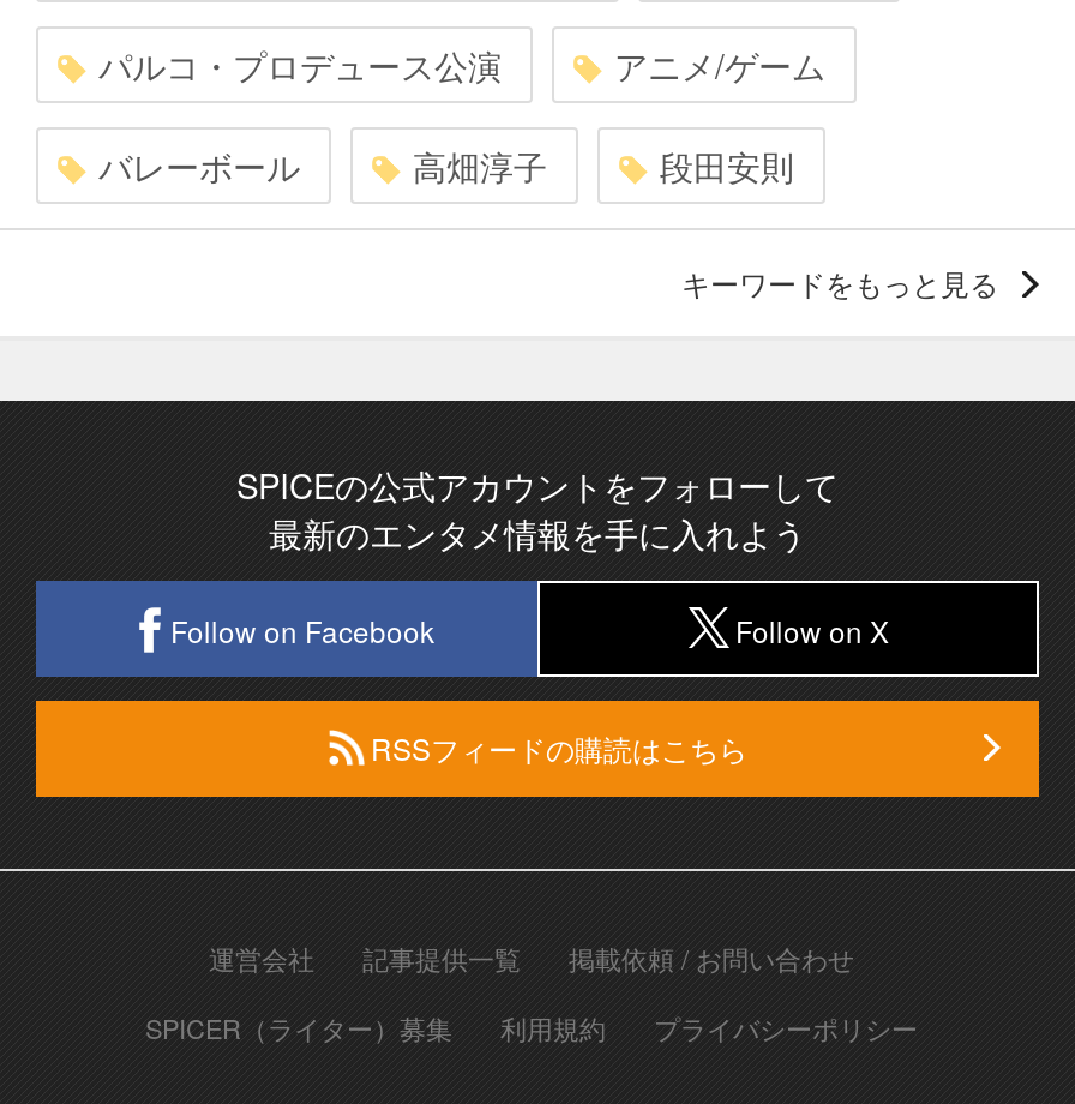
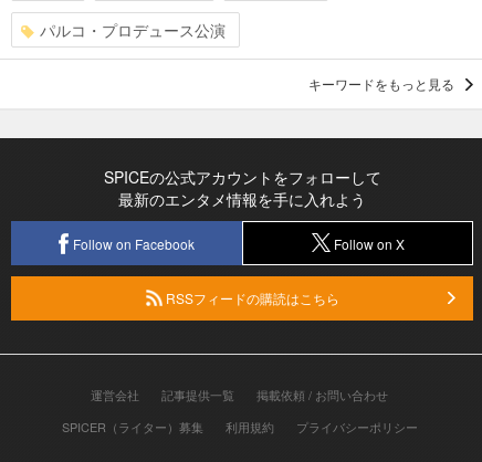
[98,41,825,190] アニメ/ゲーム | バレーボール | 高畑淳子 | 段田安則 -> none

